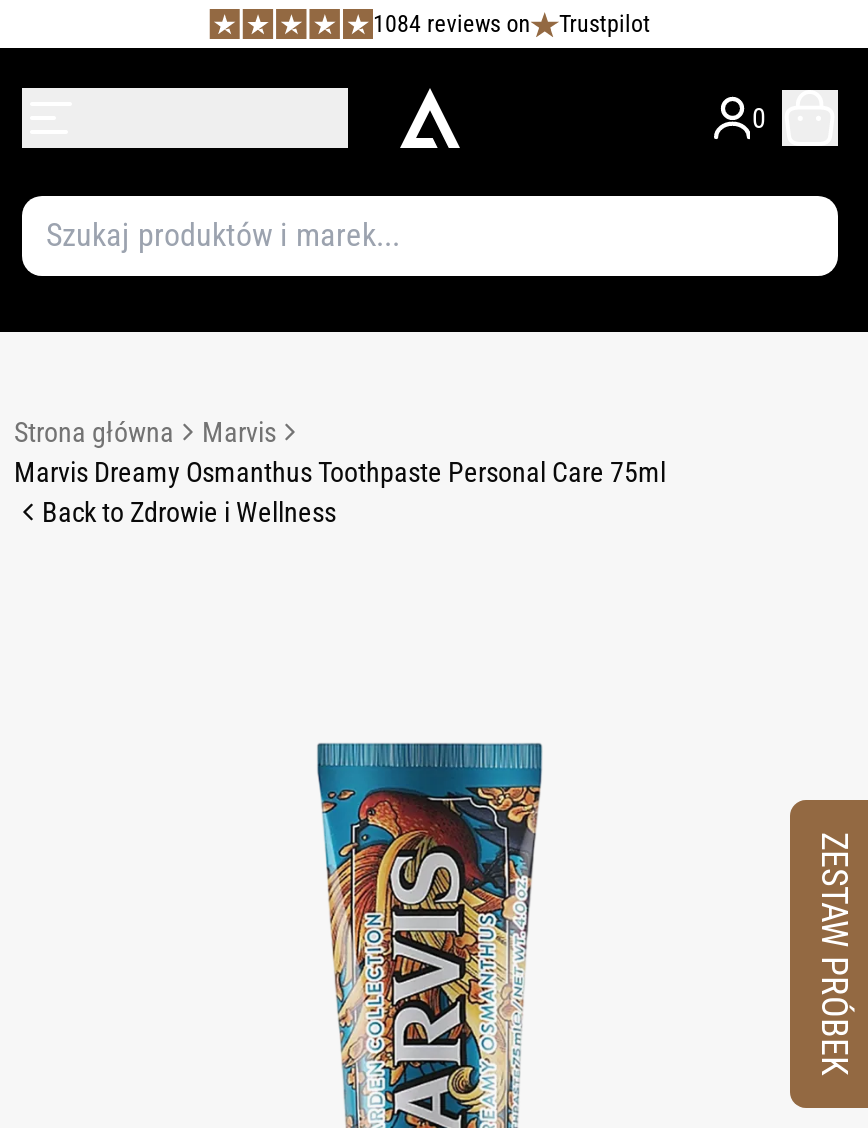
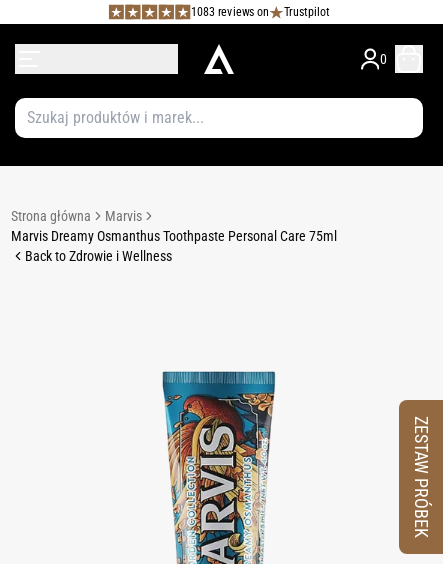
[373,9,651,38] 1084 reviews on Trustpilot -> [190,4,329,19] 1083 reviews on Trustpilot

